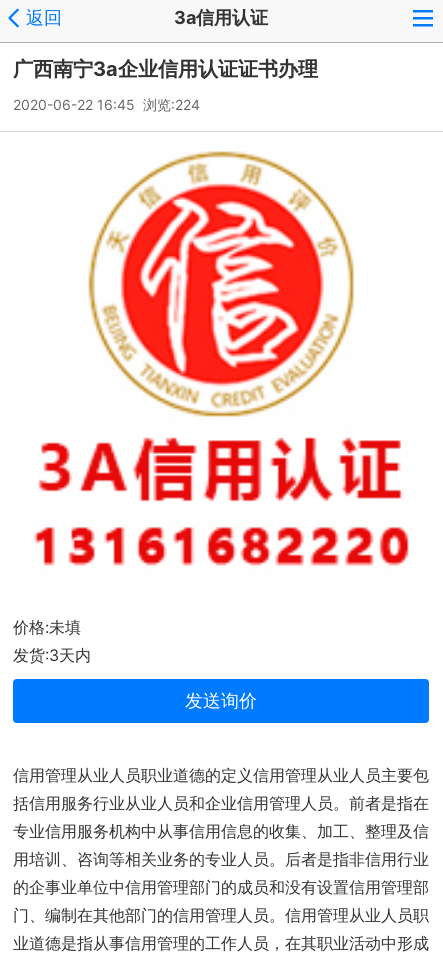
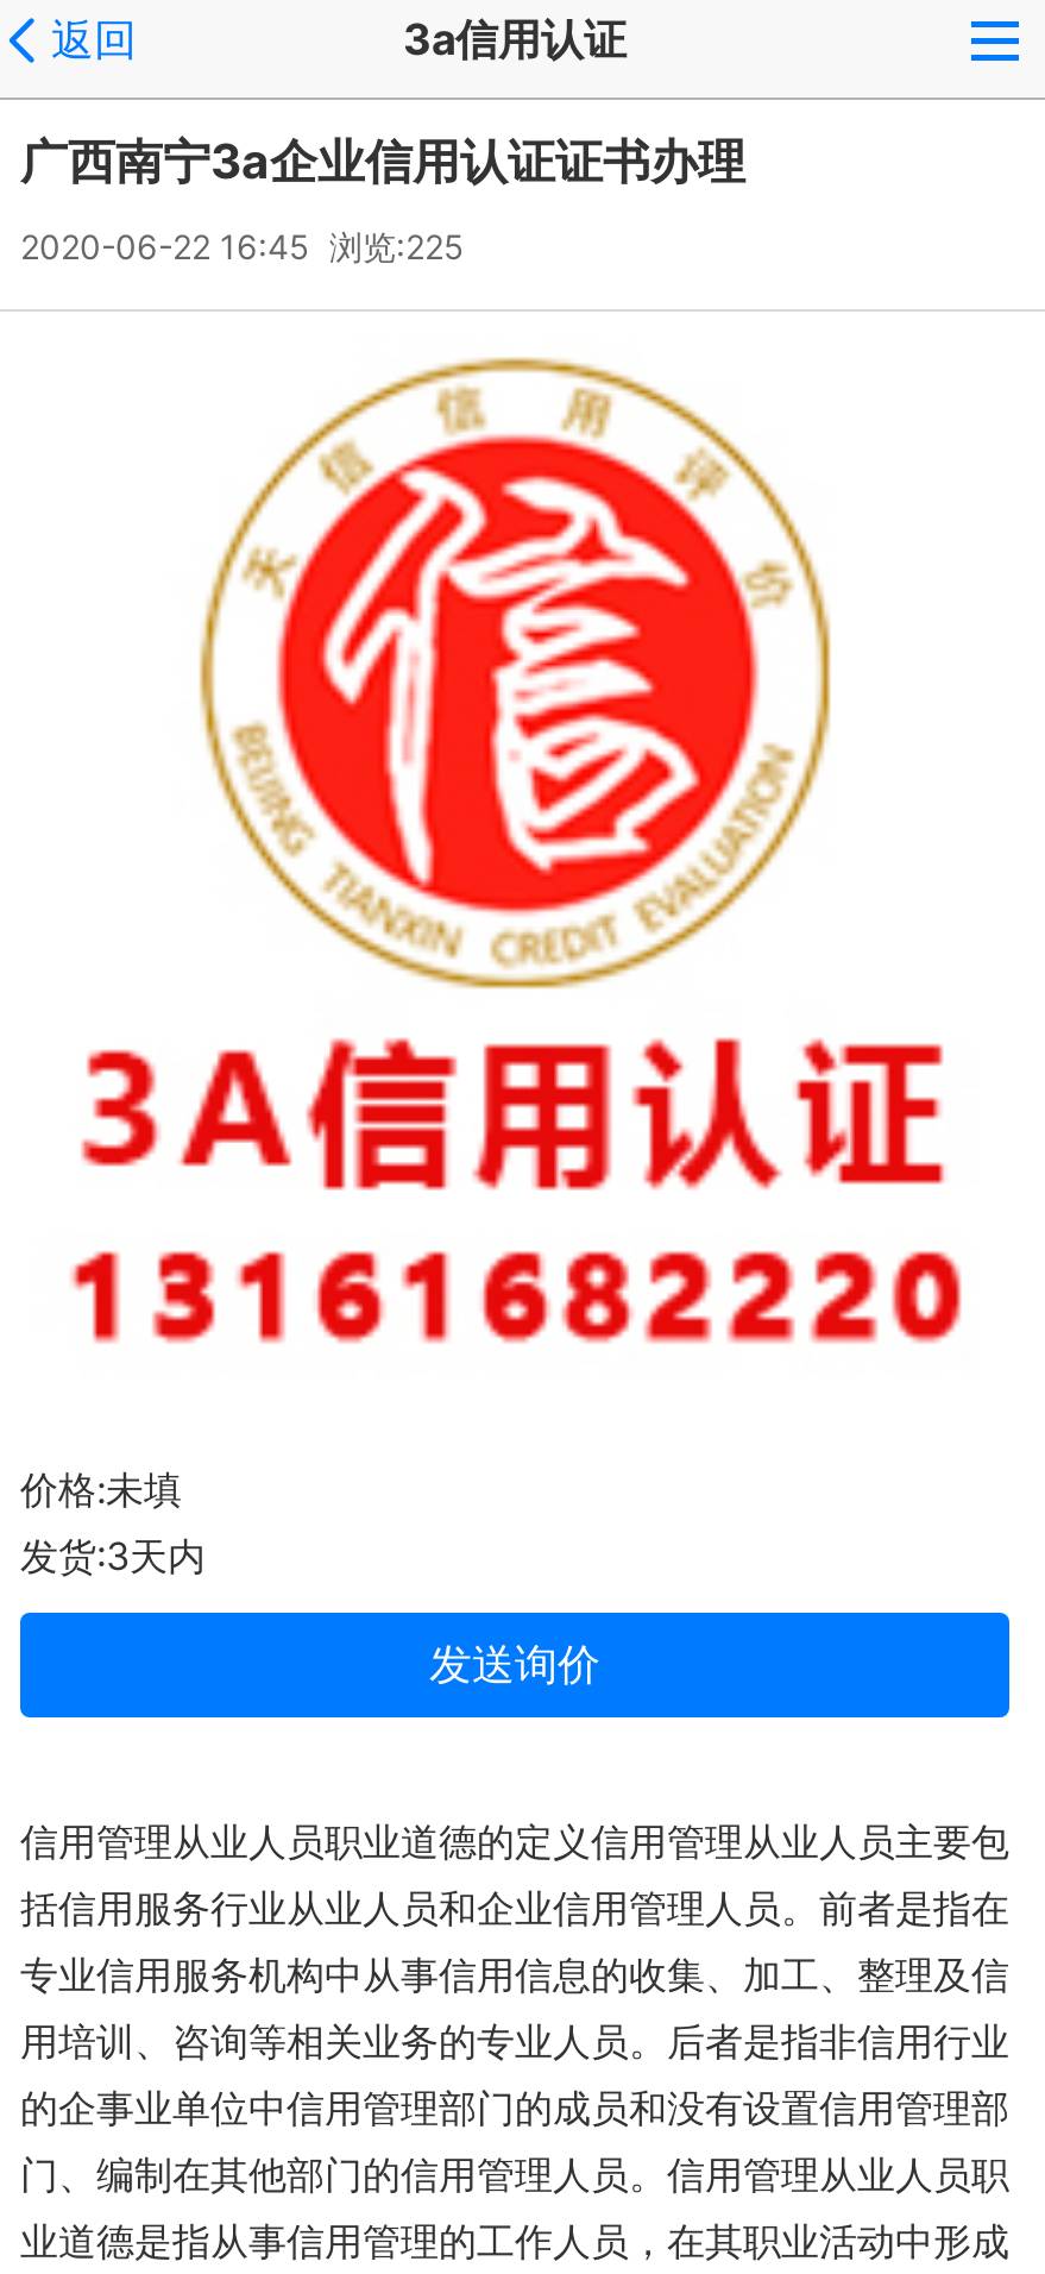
[13,96,200,113] 2020-06-22 16:45 浏览:224 -> [20,226,465,266] 2020-06-22 16:45 浏览:225

